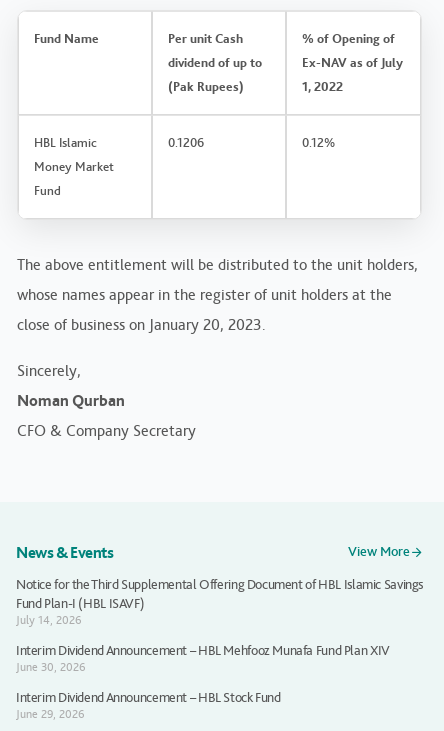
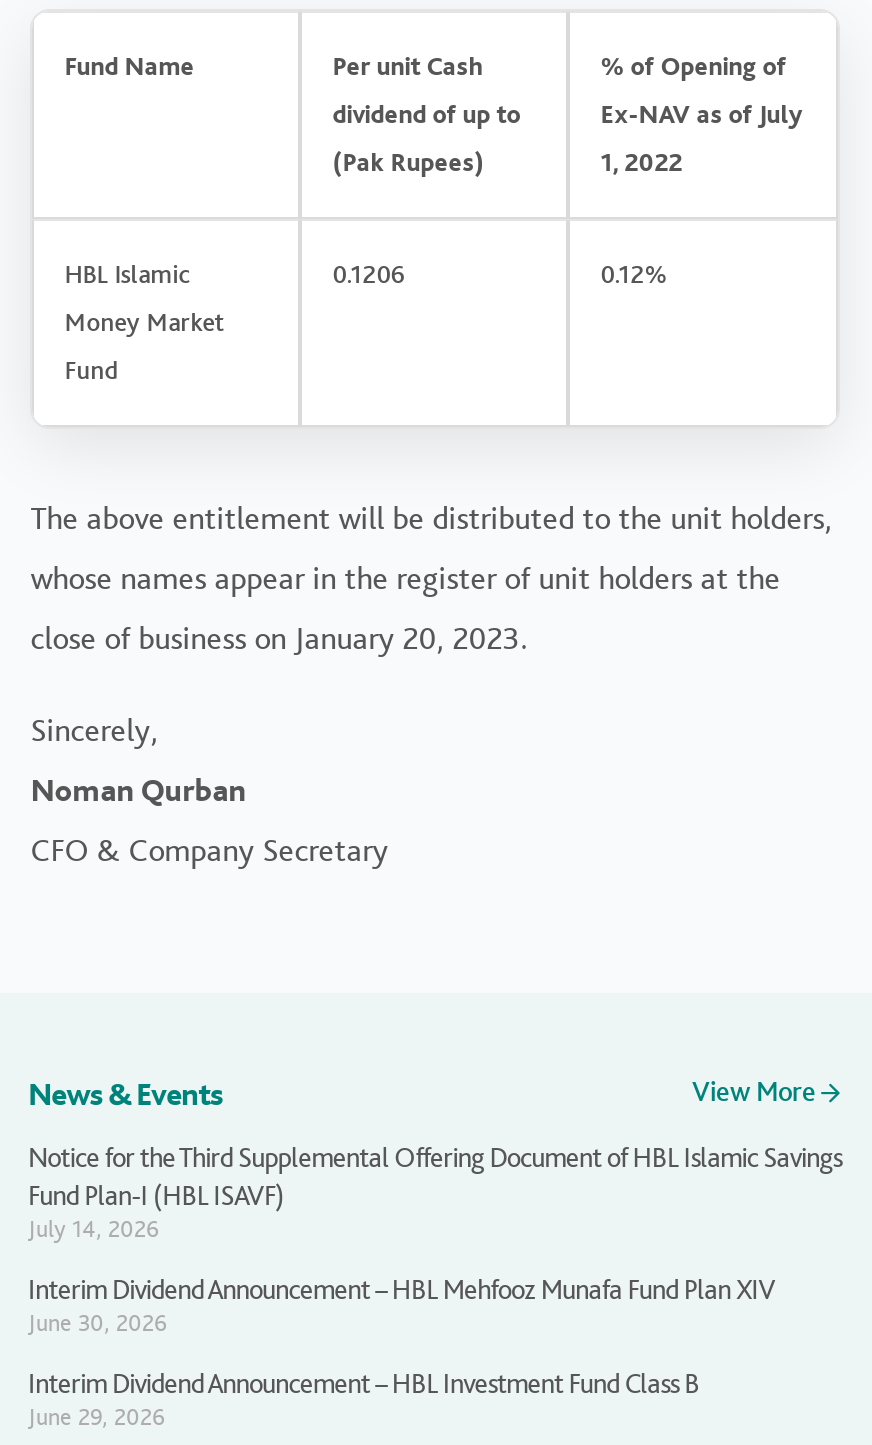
[16,689,281,706] Interim Dividend Announcement – HBL Stock Fund -> [28,1366,699,1400] Interim Dividend Announcement – HBL Investment Fund Class B

